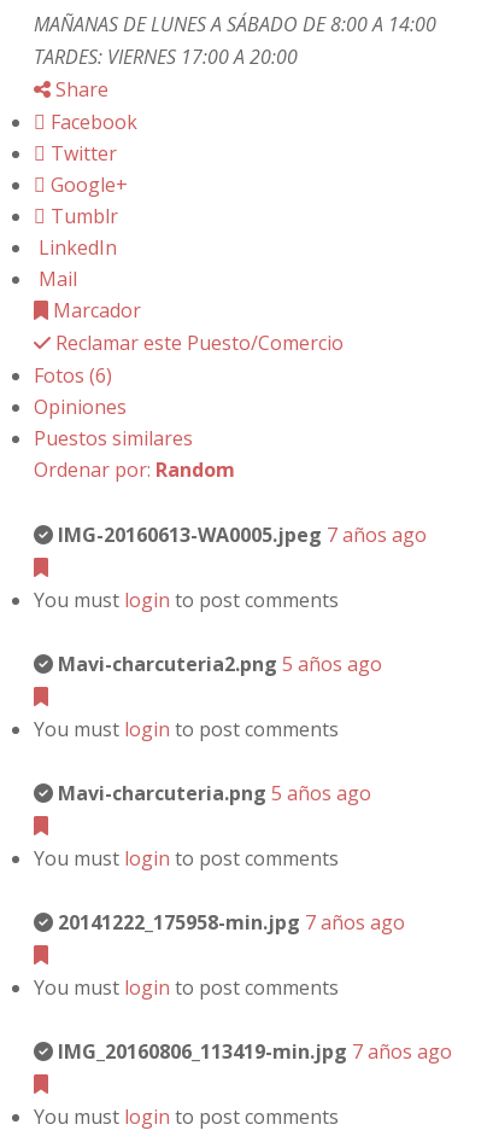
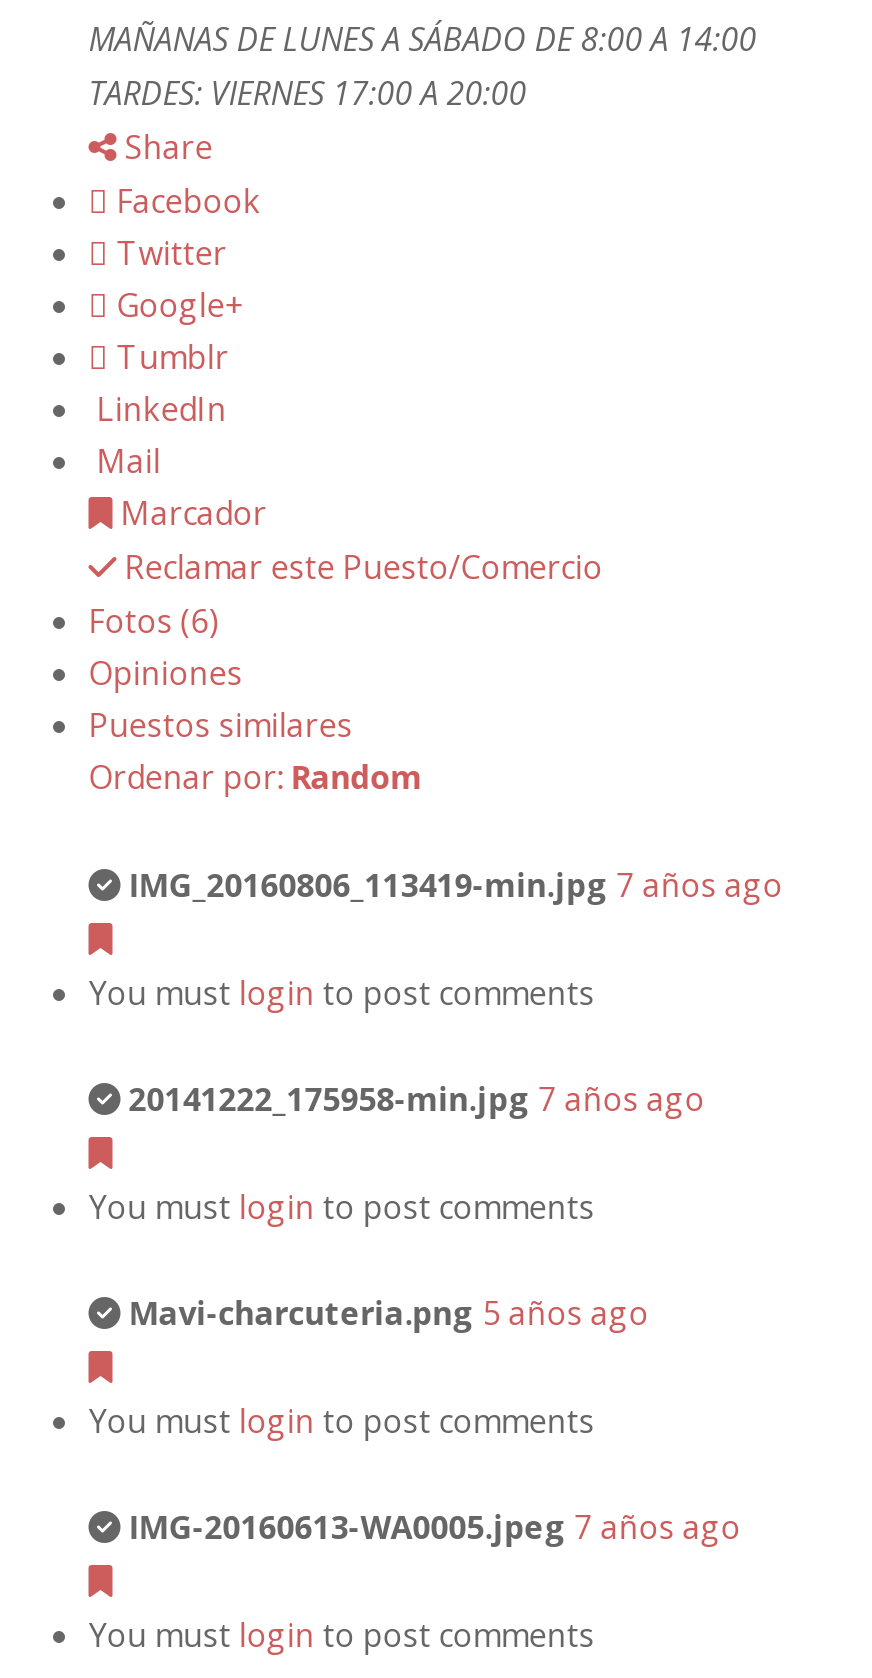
moved [58,522,426,548] -> [129,1505,741,1549]: IMG-20160613-WA0005.jpeg 7 años ago
[58,651,382,677] Mavi-charcuteria2.png 5 años ago -> none
moved [58,909,405,936] -> [129,1077,705,1121]: 20141222_175958-min.jpg 7 años ago
[34,974,338,1001] You must login to post comments -> none
moved [58,1038,452,1065] -> [129,863,783,907]: IMG_20160806_113419-min.jpg 7 años ago

